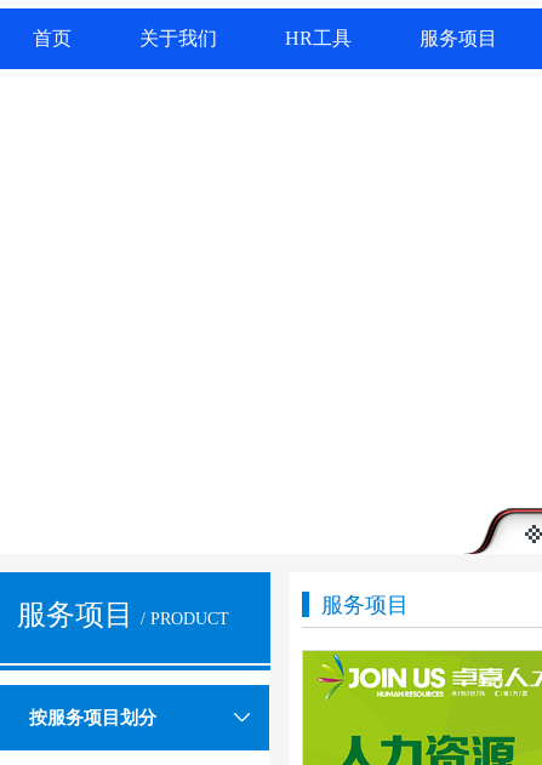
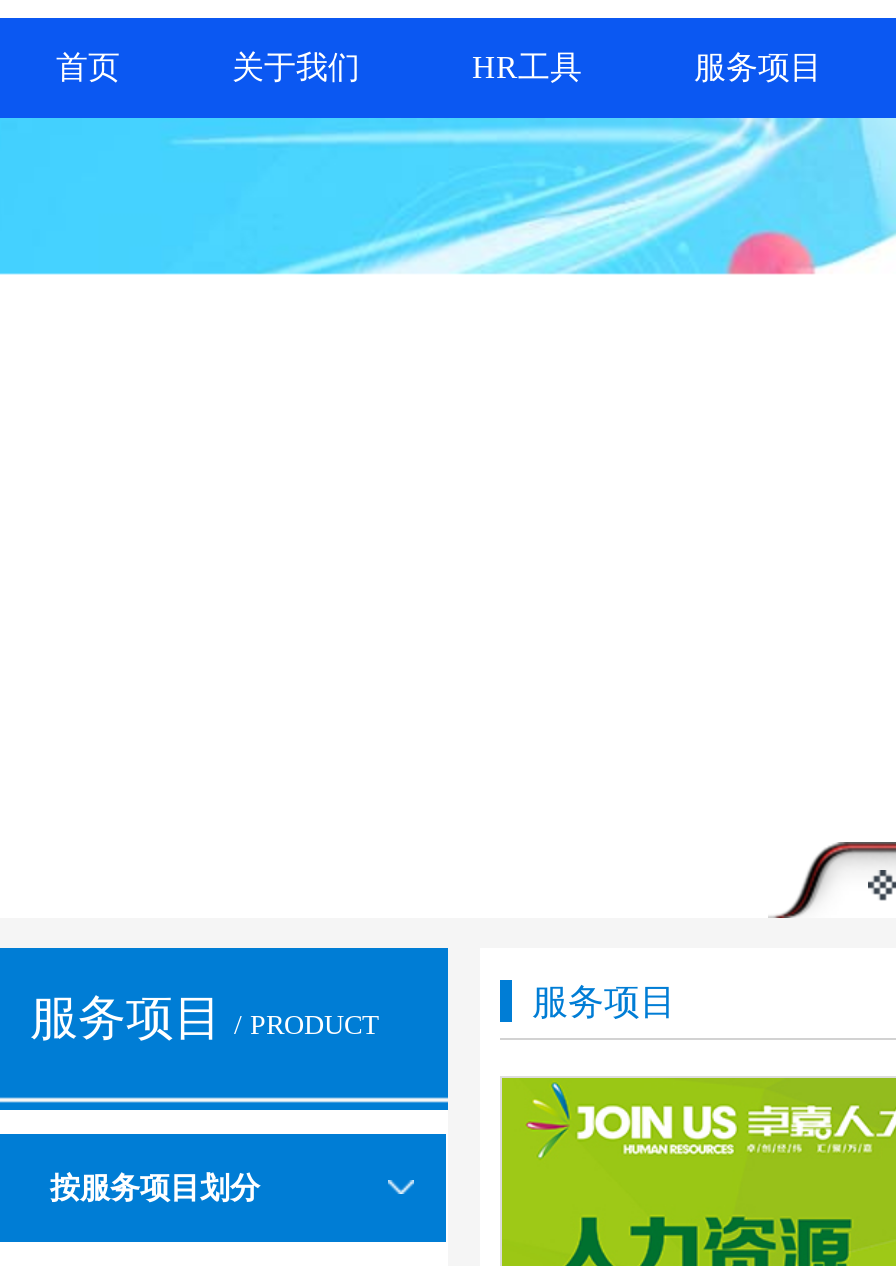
none -> [6,116,890,276] [image]

